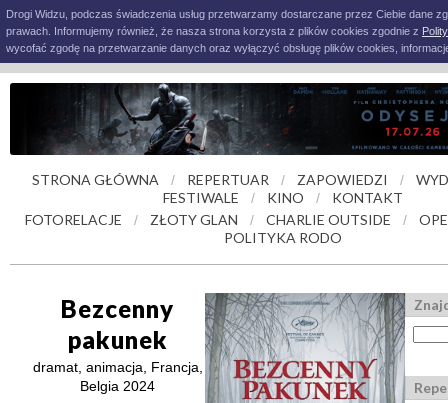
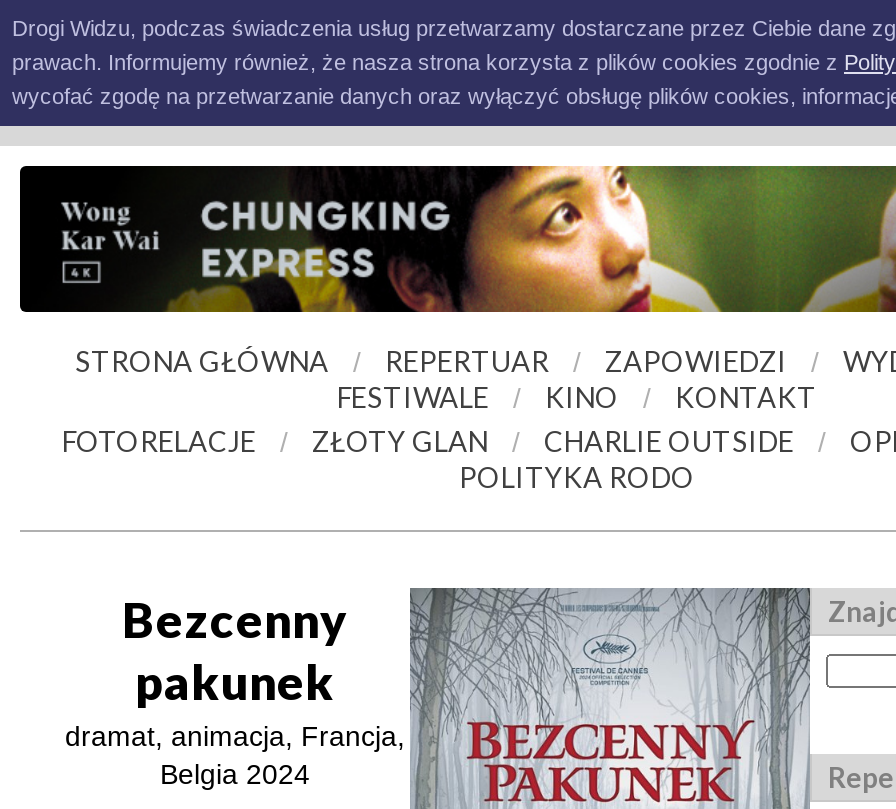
[31,82,445,156] [image] -> [60,164,890,314] [image]

